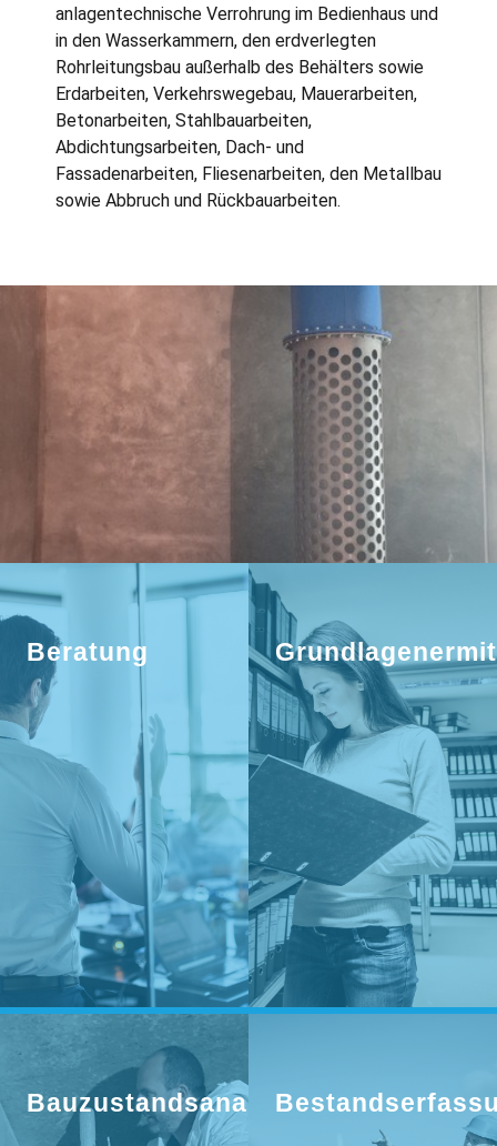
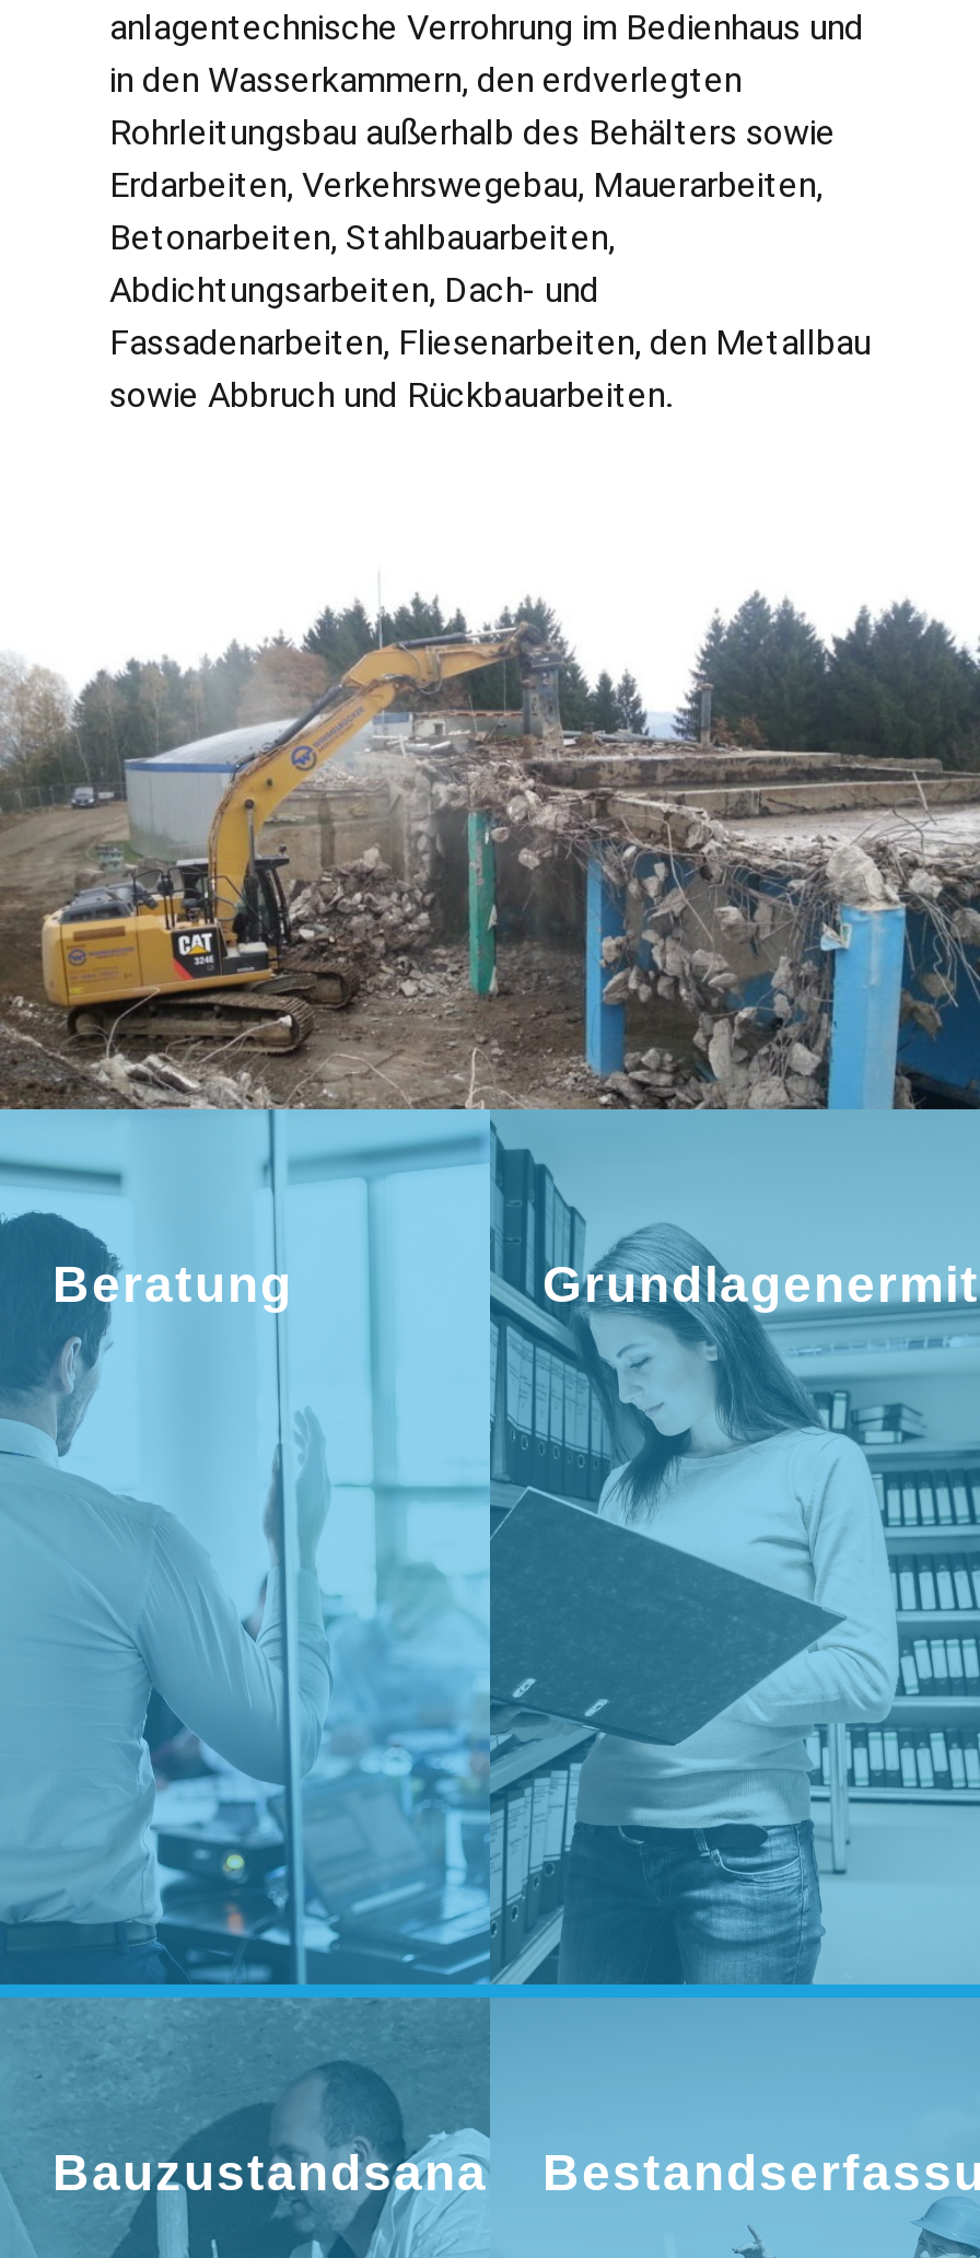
[3,284,494,563] [image] -> [7,562,973,1111] [image]

